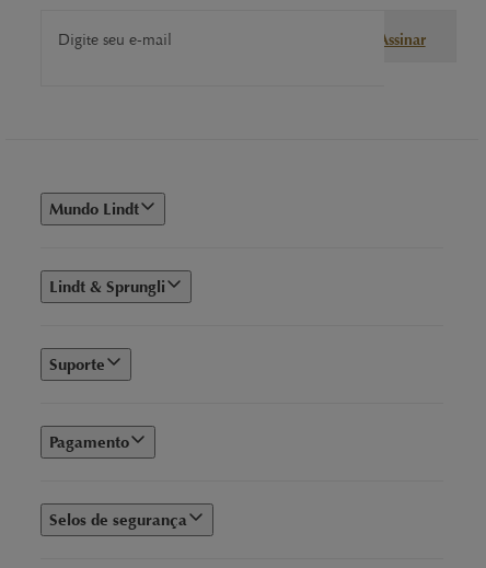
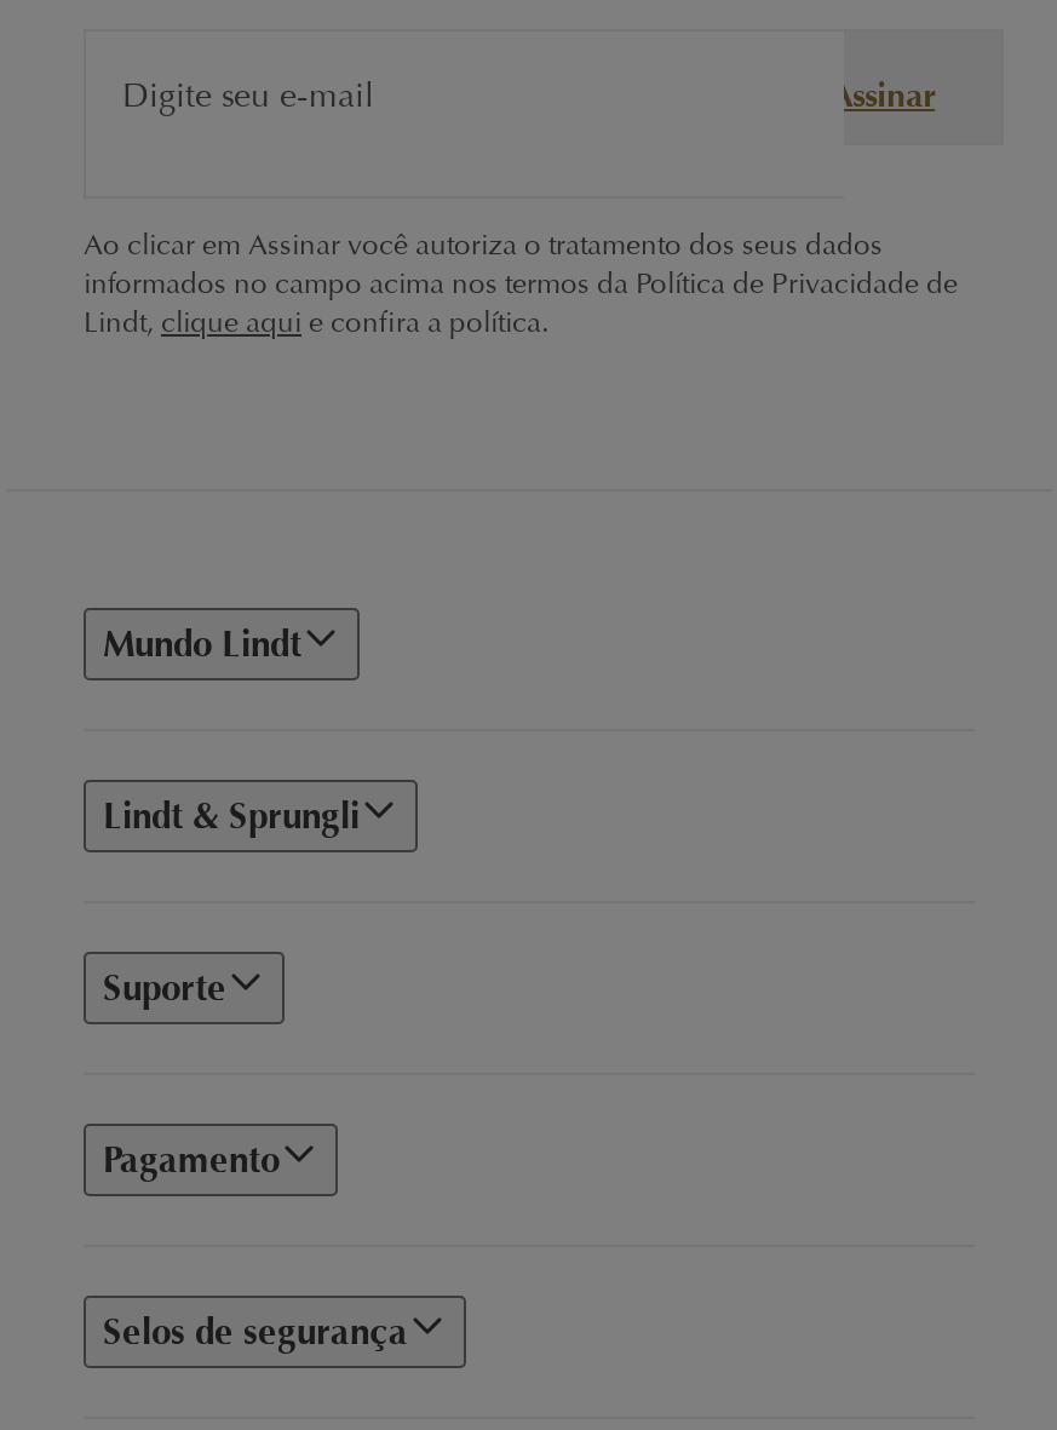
none -> [84,228,958,342] Ao clicar em Assinar você autoriza o tratamento dos seus dados | informados no campo acima nos termos da Política de Privacidade de | Lindt, clique aqui e confira a política.

